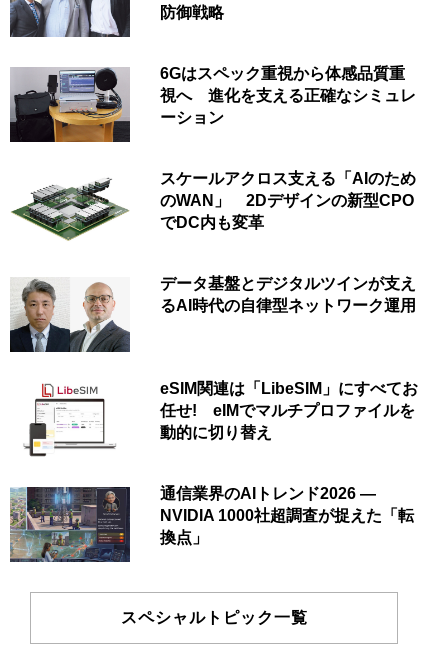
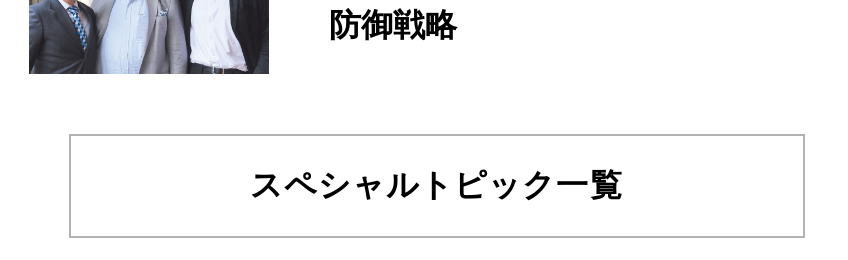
[10,65,416,143] [image] | 6Gはスペック重視から体感品質重 | 視へ 進化を支える正確なシミュレ | ーション -> none
[11,170,416,241] [image] | スケールアクロス支える「AIのため | のWAN」 2Dデザインの新型CPO | でDC内も変革 -> none
[10,275,416,353] [image] | データ基盤とデジタルツインが支え | るAI時代の自律型ネットワーク運用 -> none
[23,383,116,457] [image] -> none
[160,380,418,441] eSIM関連は「LibeSIM」にすべてお | 任せ! eIMでマルチプロファイルを | 動的に切り替え -> none
[9,485,414,563] [image] | 通信業界のAIトレンド2026 ― | NVIDIA 1000社超調査が捉えた「転 | 換点」 -> none

